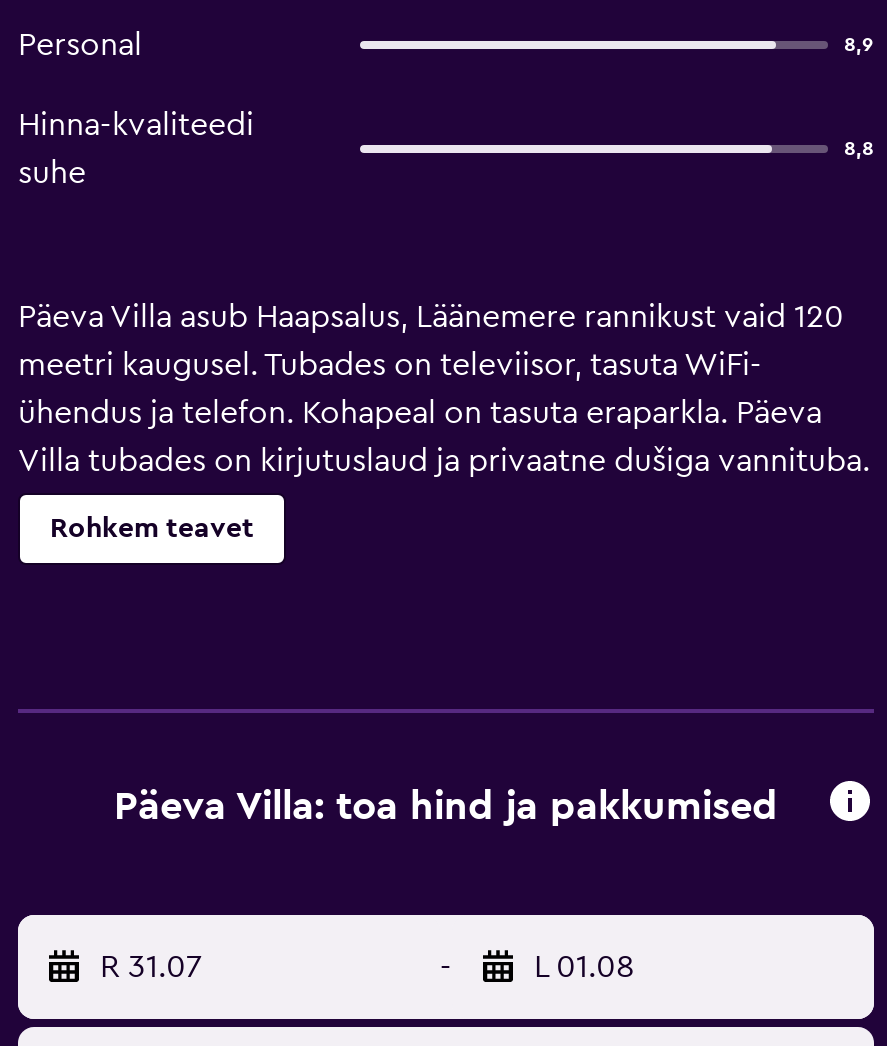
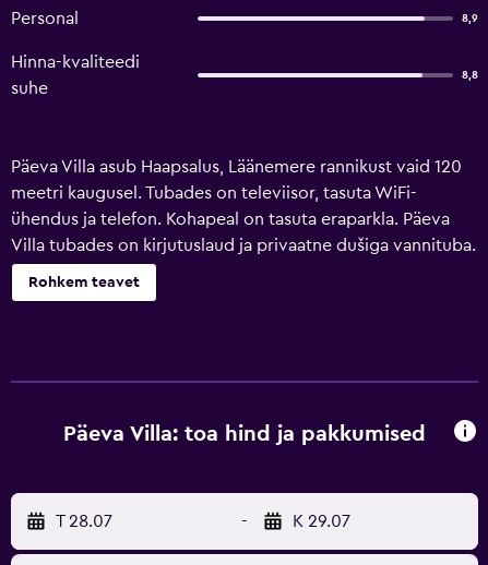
[100,951,202,983] R 31.07 -> [56,513,112,530] T 28.07
[534,951,634,983] L 01.08 -> [293,513,350,530] K 29.07

